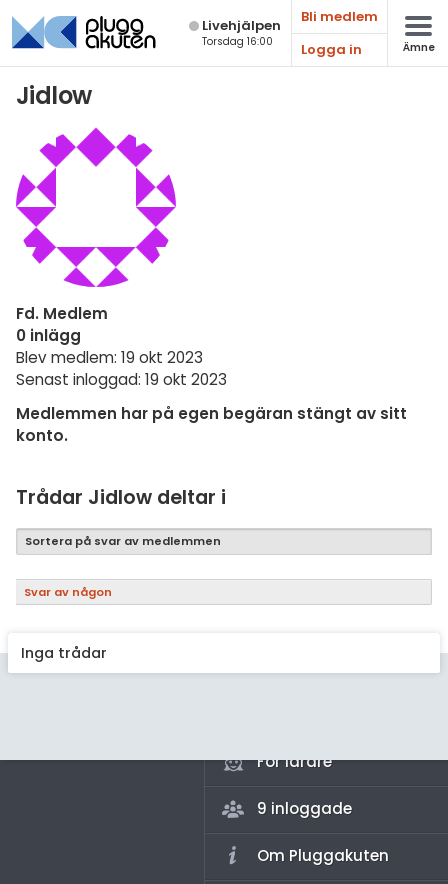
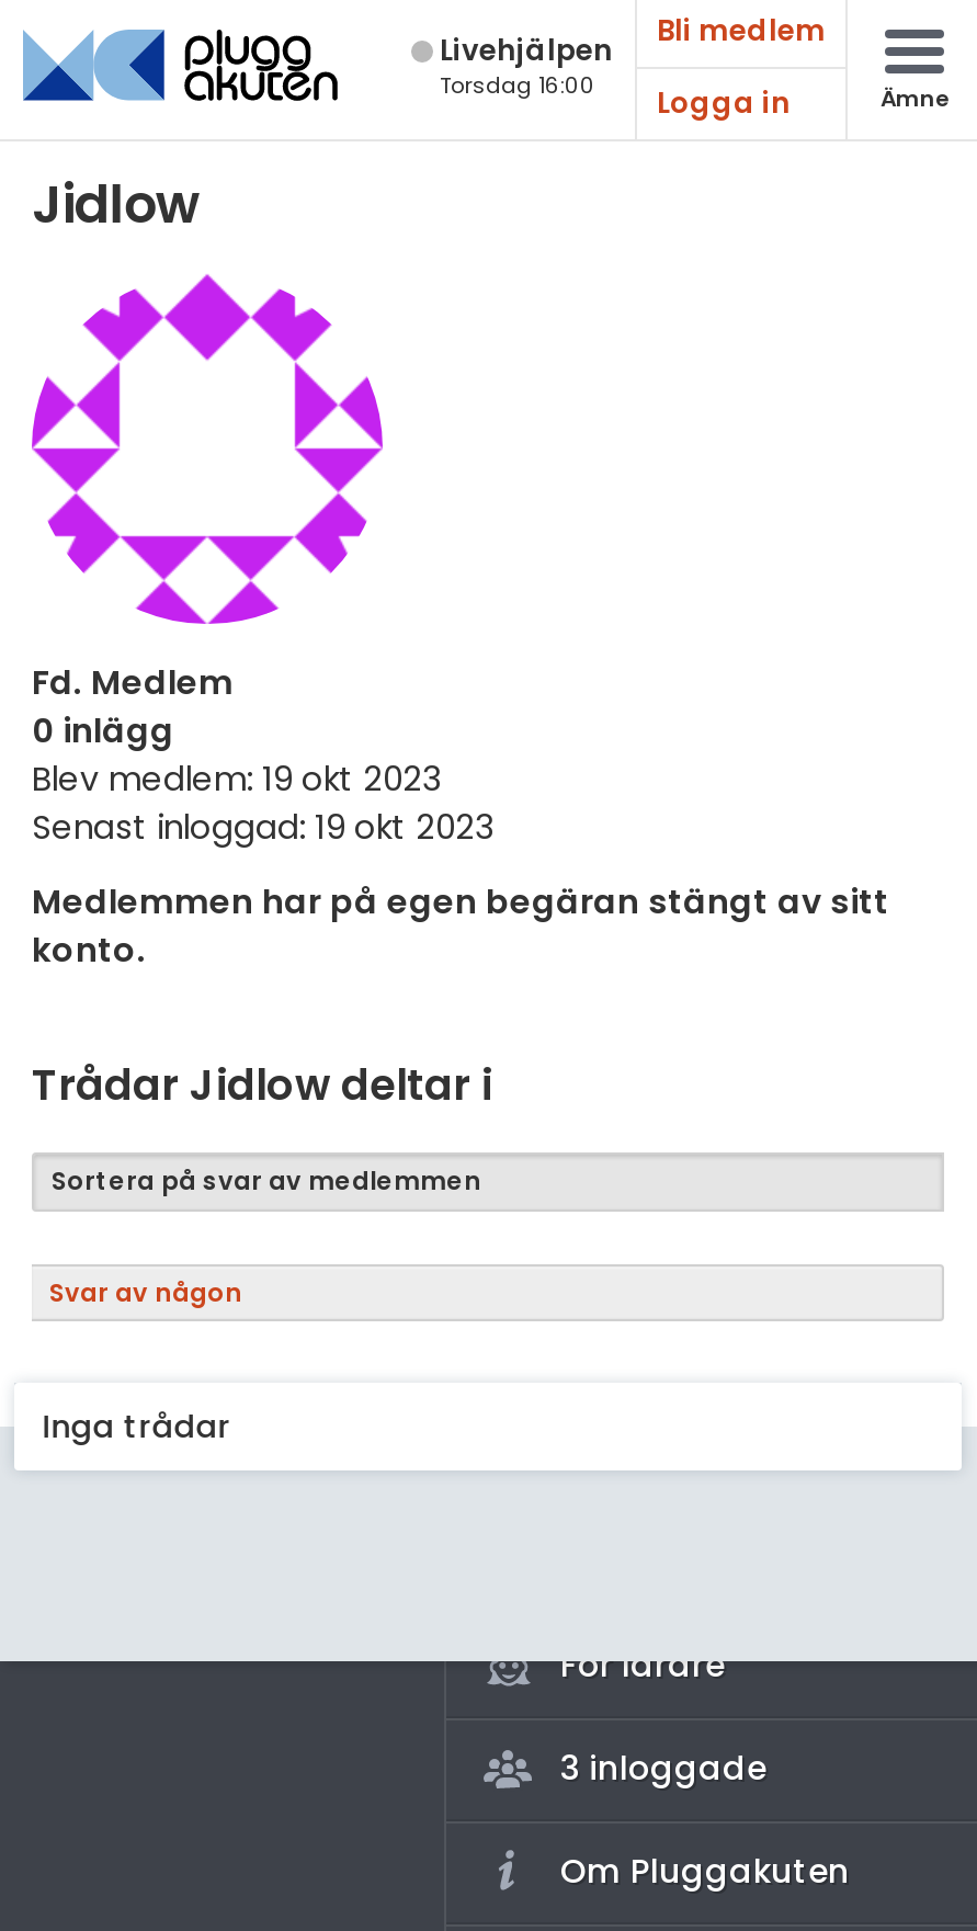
[257,798,352,819] 9 inloggade -> [560,1745,766,1791] 3 inloggade

